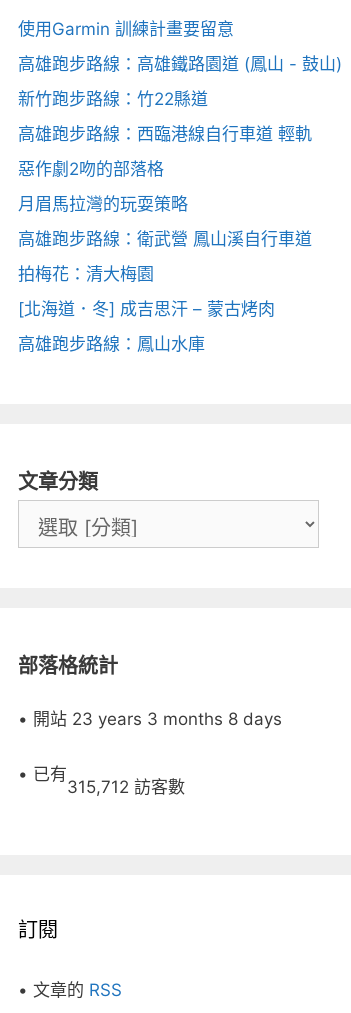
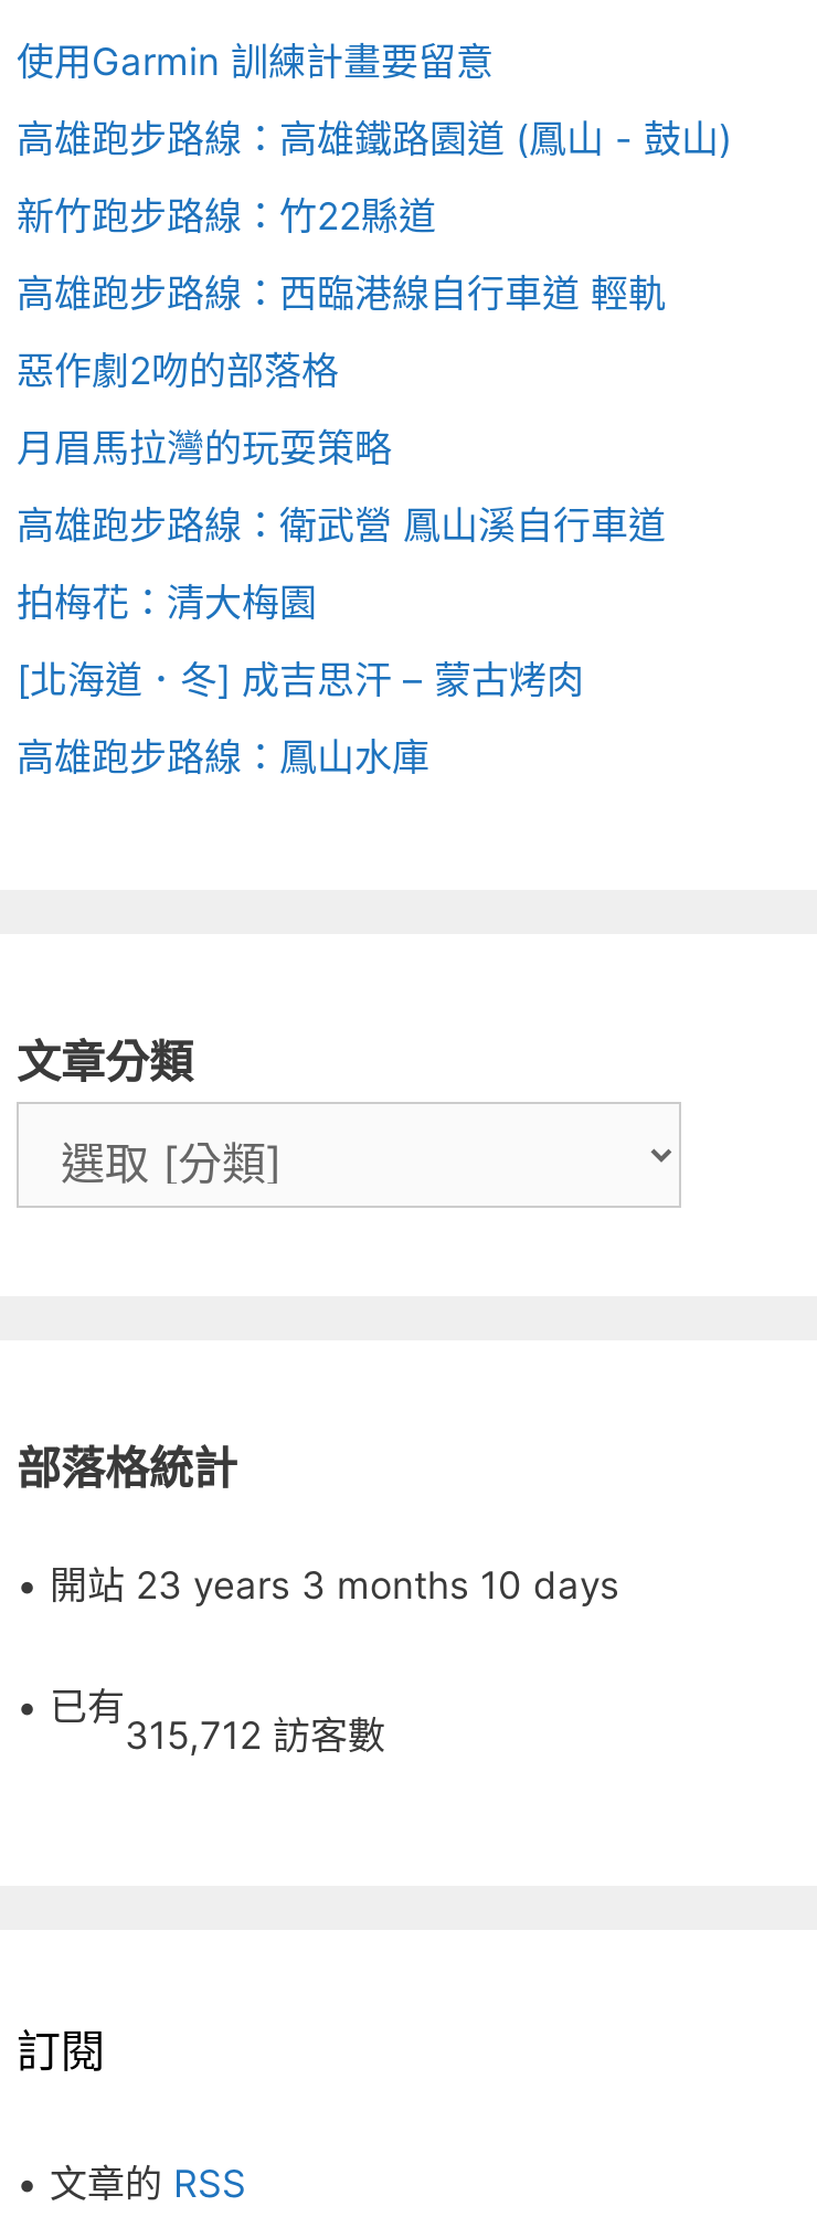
[18,709,282,729] • 開站 23 years 3 months 8 days -> [17,1563,619,1607] • 開站 23 years 3 months 10 days

